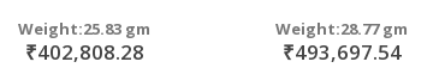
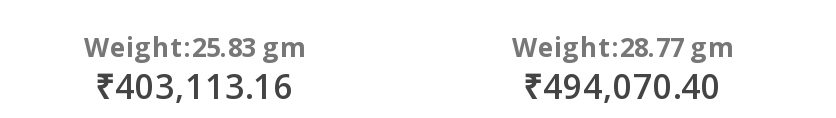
[25,39,144,66] ₹402,808.28 -> [95,64,293,110] ₹403,113.16
[282,39,401,66] ₹493,697.54 -> [523,64,721,110] ₹494,070.40

